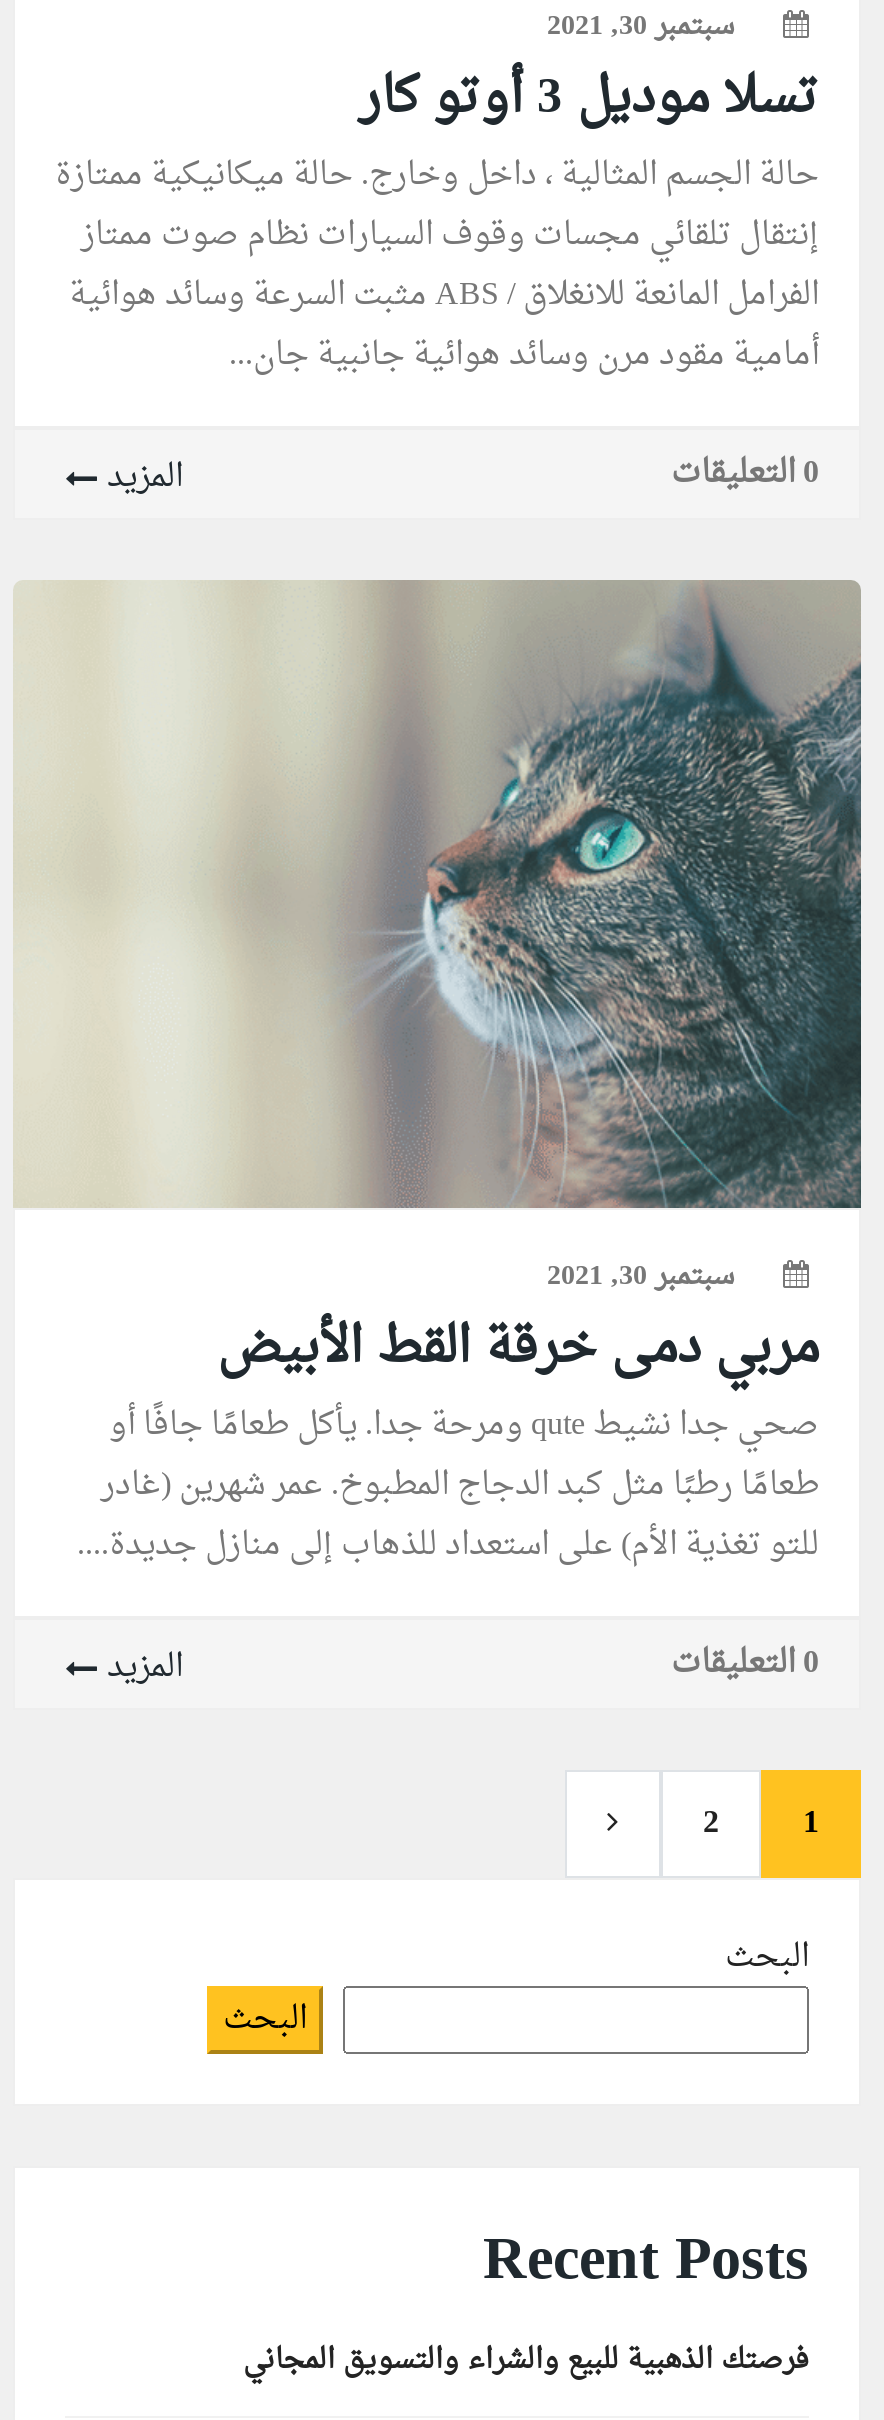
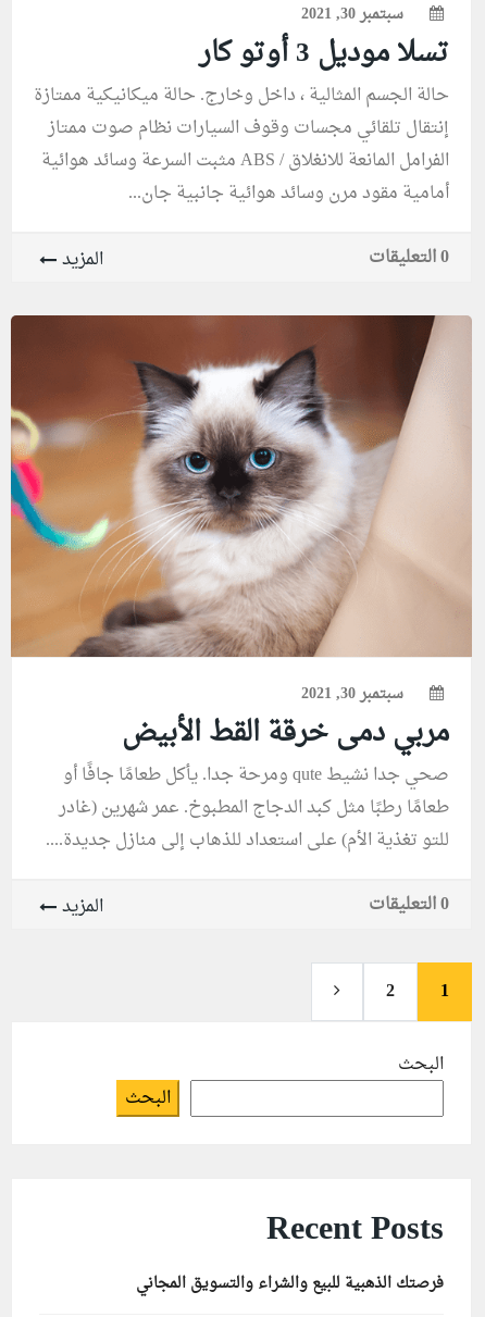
[13,580,863,1210] [image] -> [10,314,472,658] [image]

